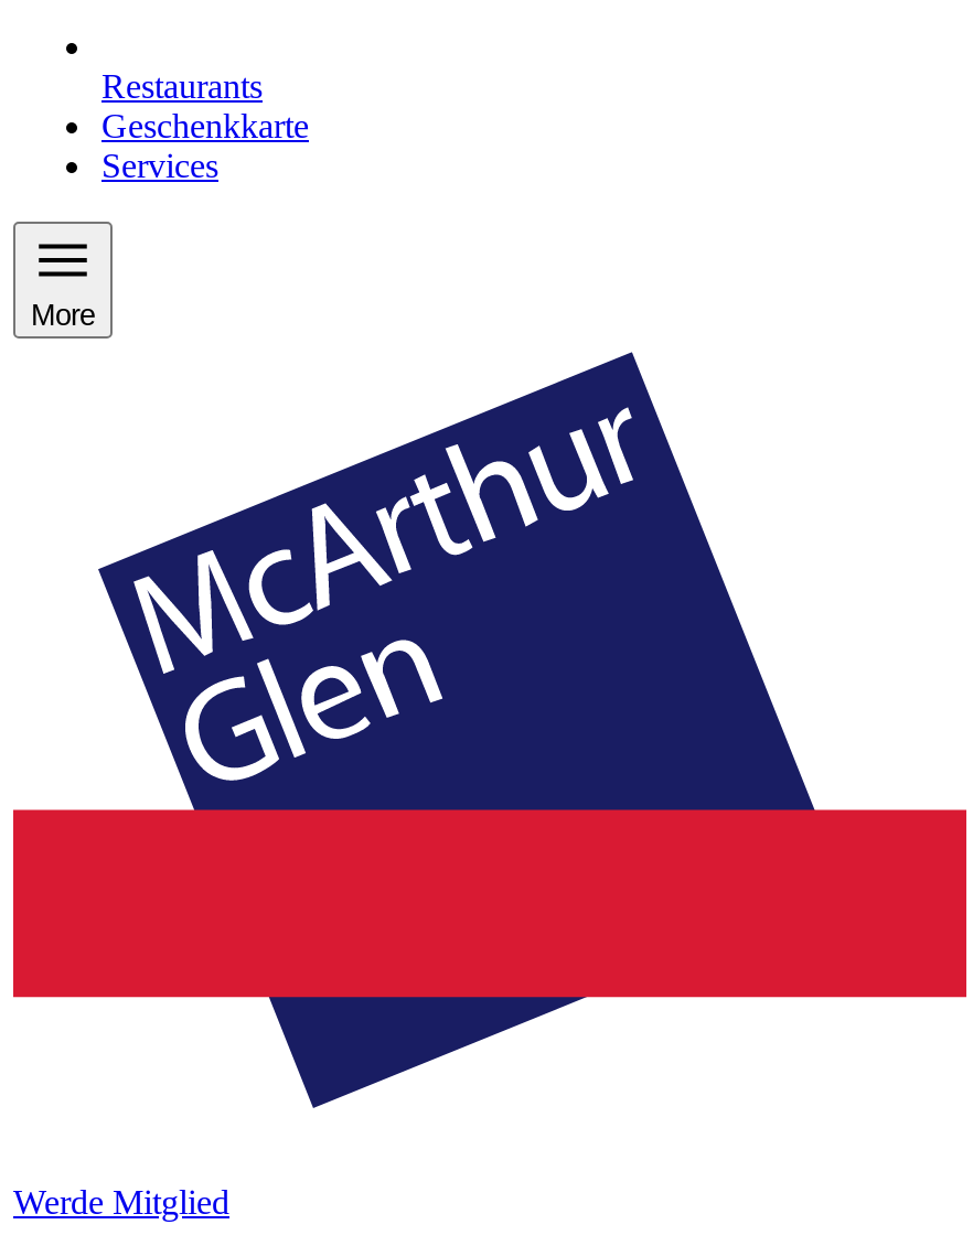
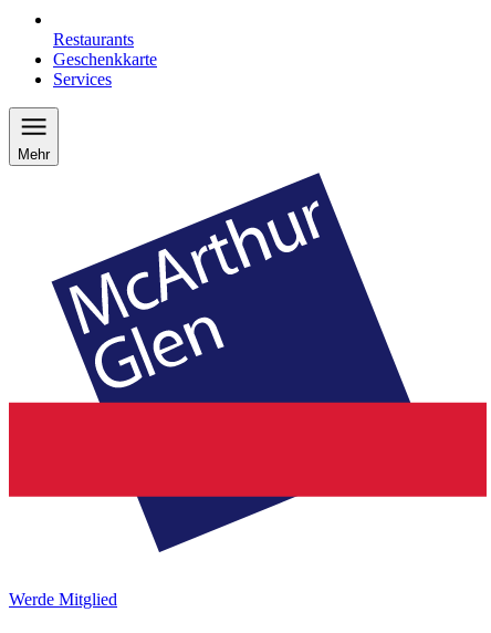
[31,298,95,331] More -> [18,146,50,162] Mehr

